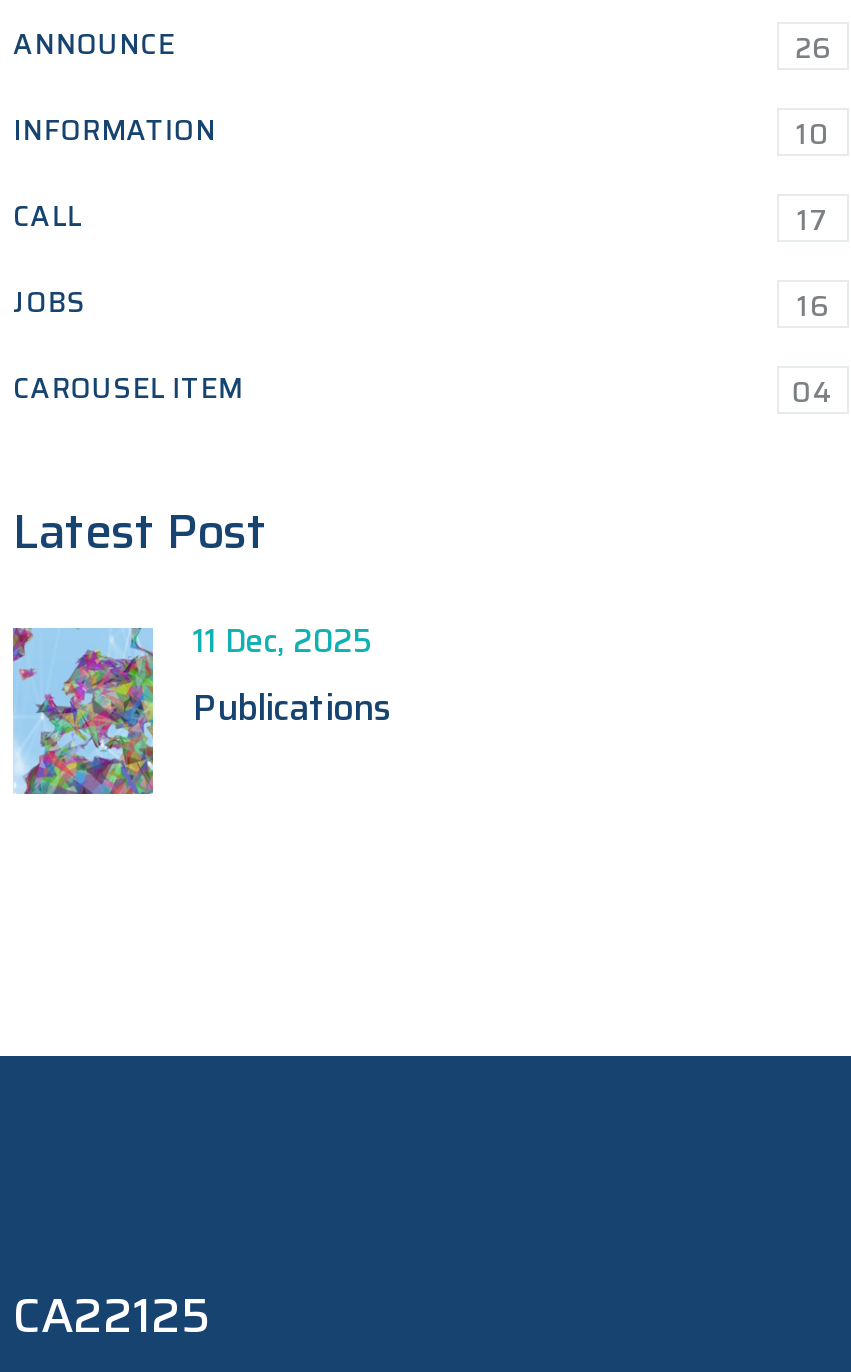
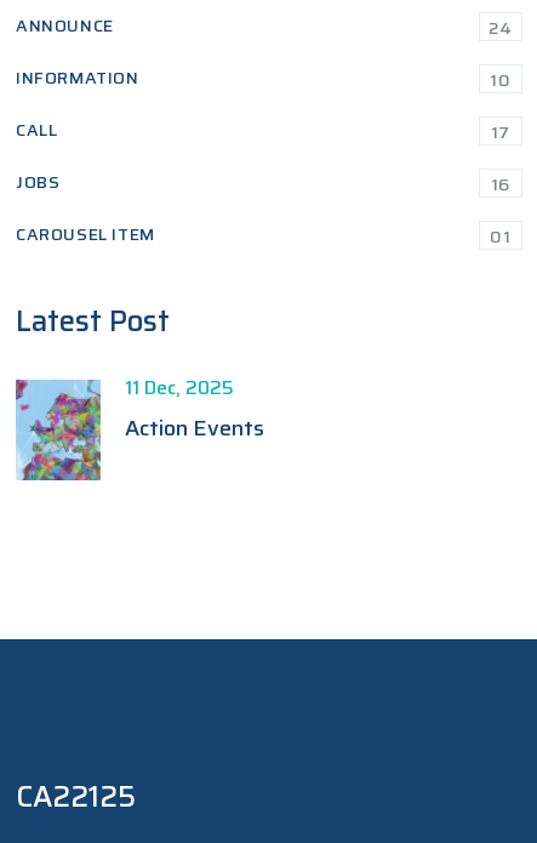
[795,26,831,70] 26 -> [489,15,512,41] 24
[792,370,834,414] 04 -> [490,223,511,250] 01
[193,680,391,736] Publications -> [125,411,264,445] Action Events

